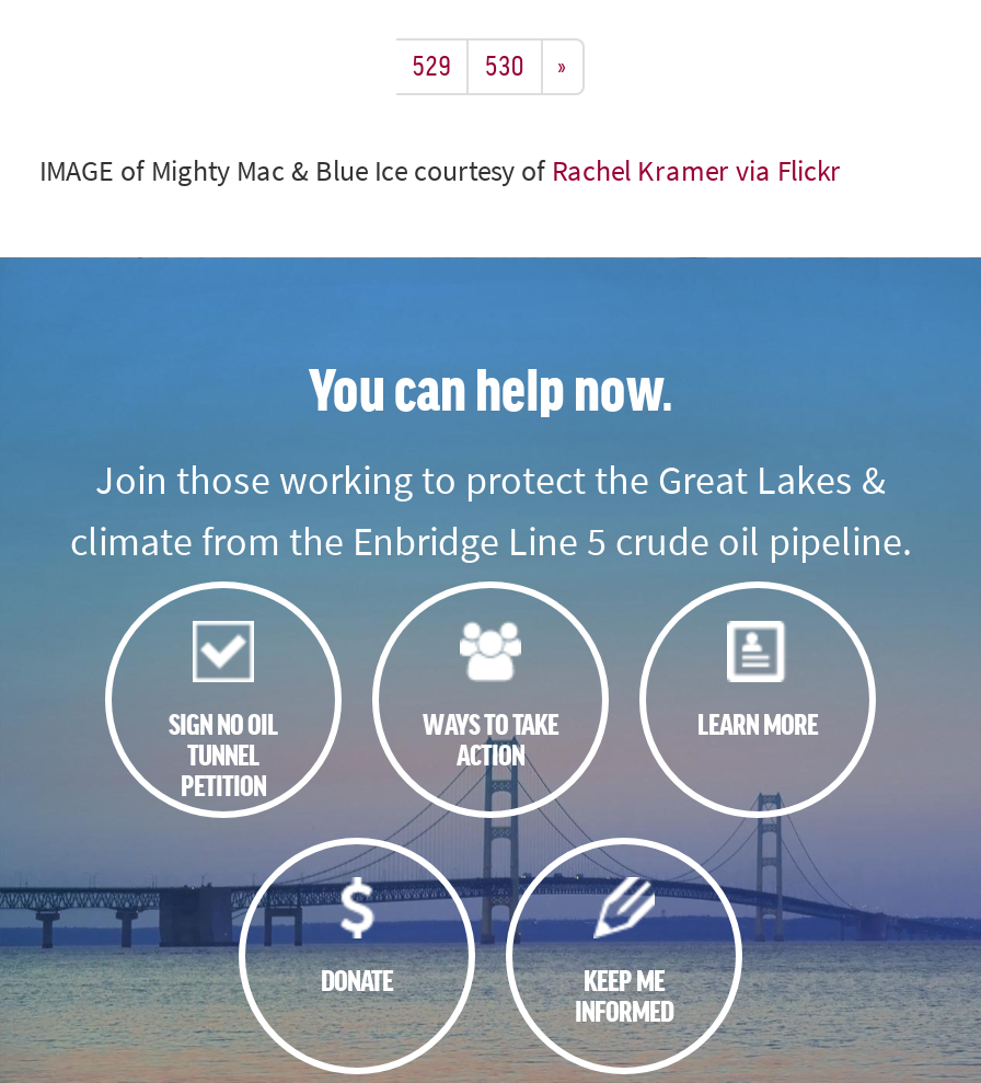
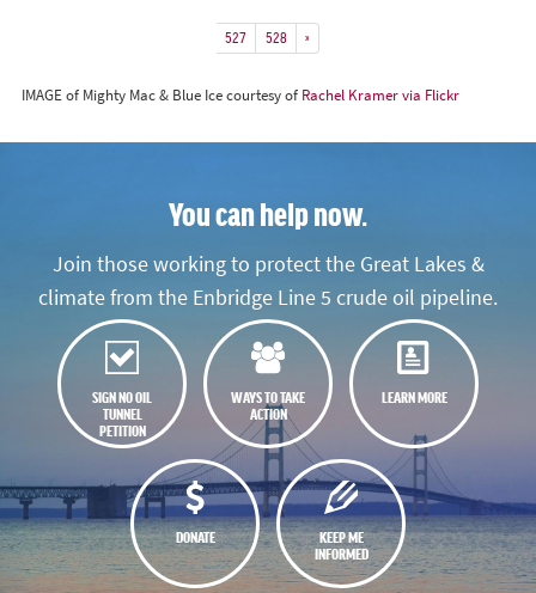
[412,50,452,80] 529 -> [225,29,247,46] 527
[485,50,524,80] 530 -> [265,29,287,46] 528

